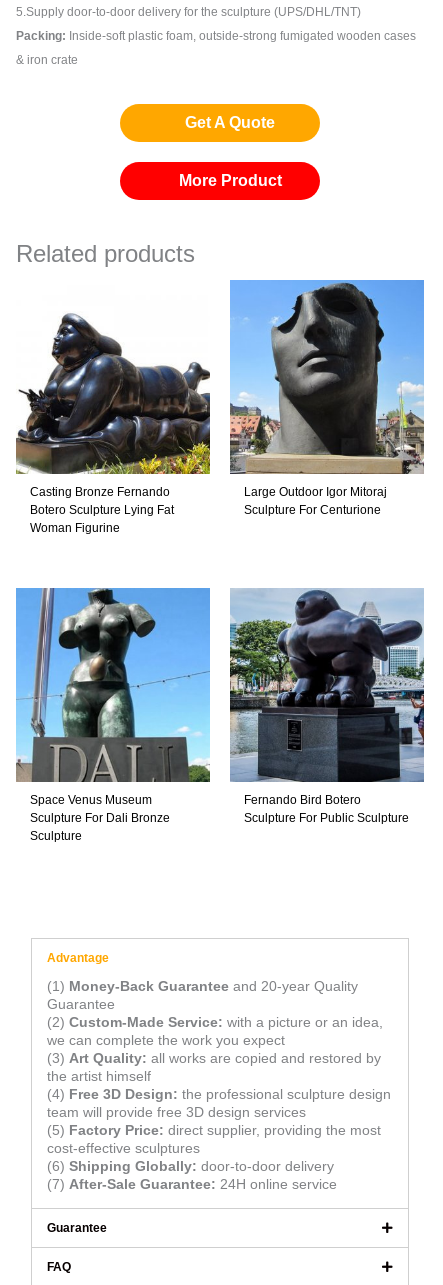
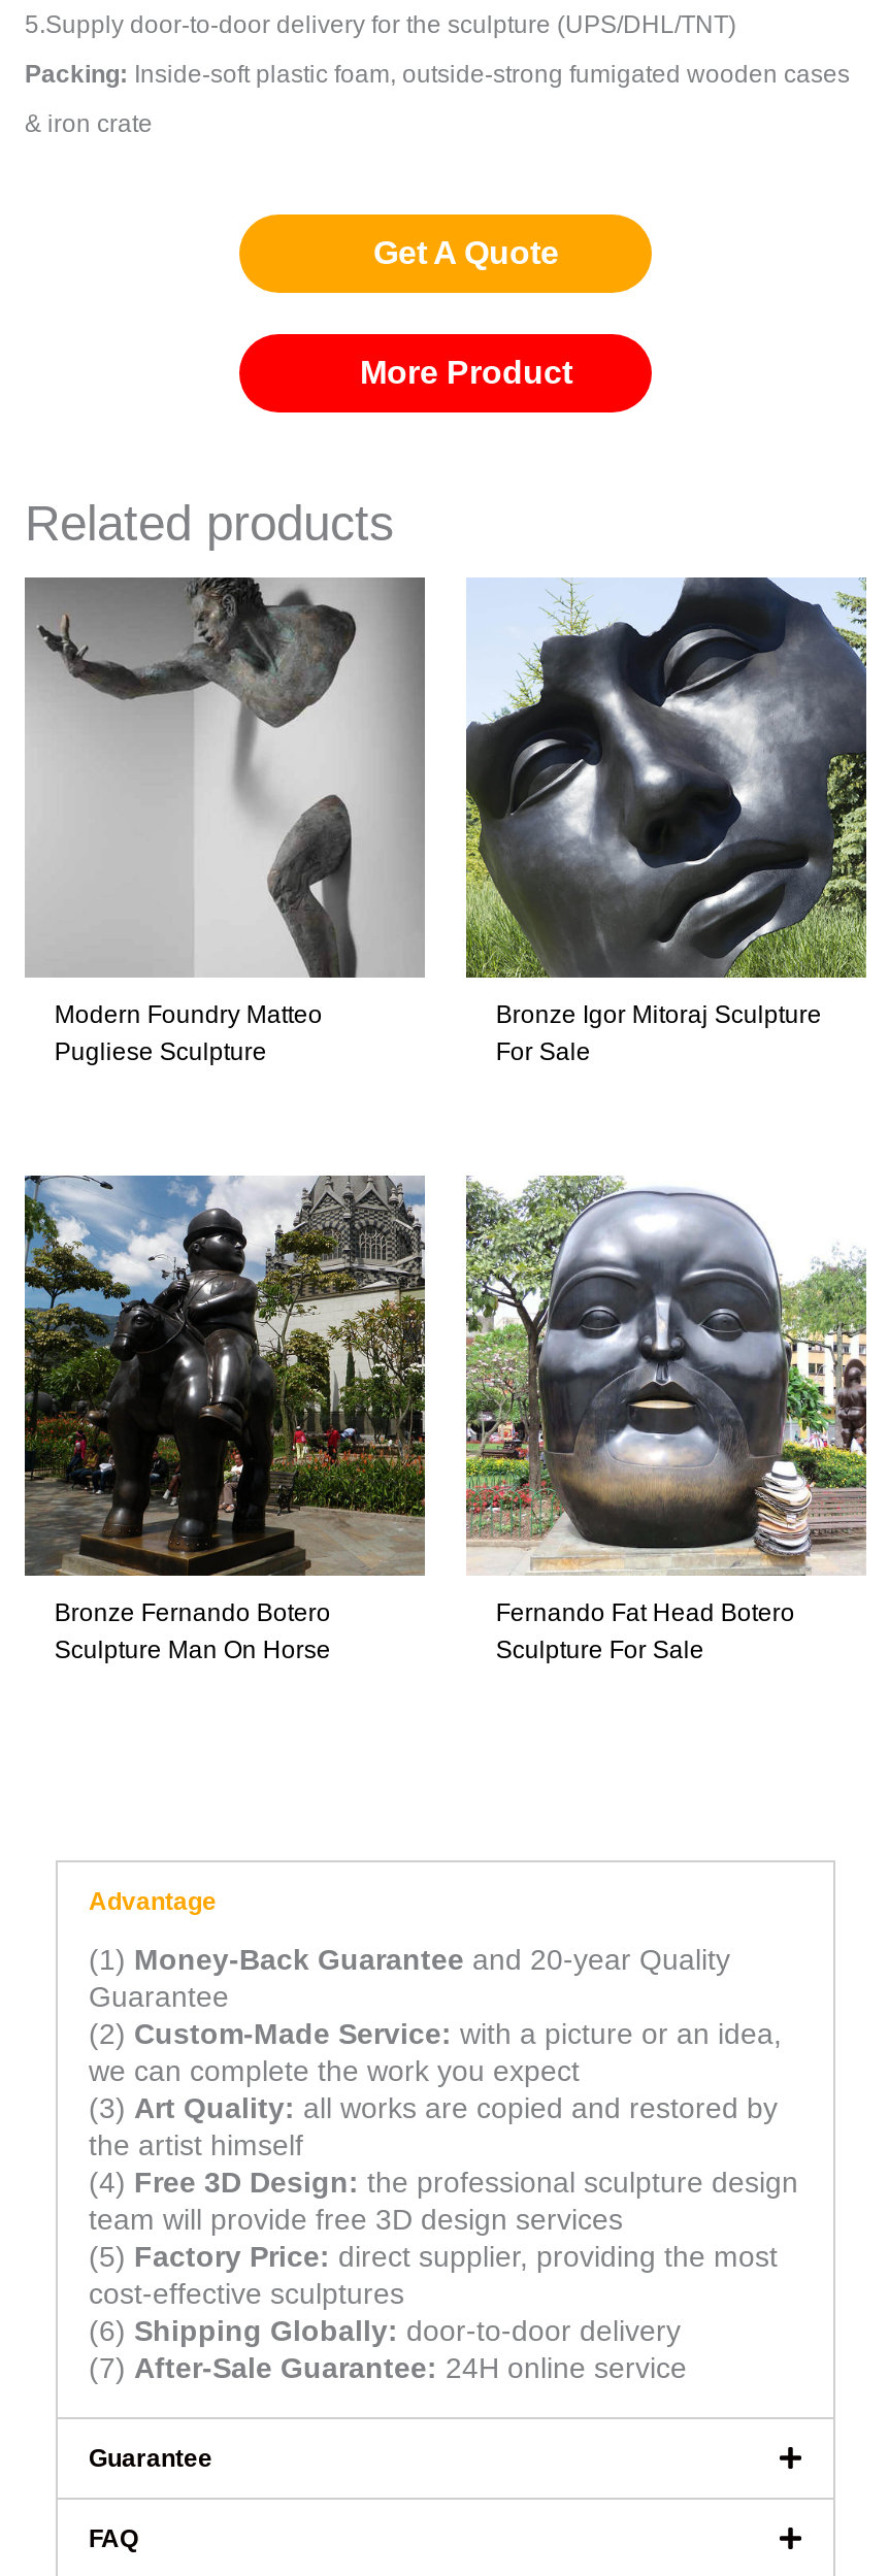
[229,279,425,517] [image] | Large Outdoor Igor Mitoraj | Sculpture For Centurione -> [464,575,868,1066] [image] | Bronze Igor Mitoraj Sculpture | For Sale
[16,313,210,535] [image] | Casting Bronze Fernando | Botero Sculpture Lying Fat | Woman Figurine -> [23,575,427,1066] [image] | Modern Foundry Matteo | Pugliese Sculpture
[15,587,211,843] [image] | Space Venus Museum | Sculpture For Dali Bronze | Sculpture -> [23,1174,427,1665] [image] | Bronze Fernando Botero | Sculpture Man On Horse
[230,588,424,825] [image] | Fernando Bird Botero | Sculpture For Public Sculpture -> [464,1174,866,1665] [image] | Fernando Fat Head Botero | Sculpture For Sale

